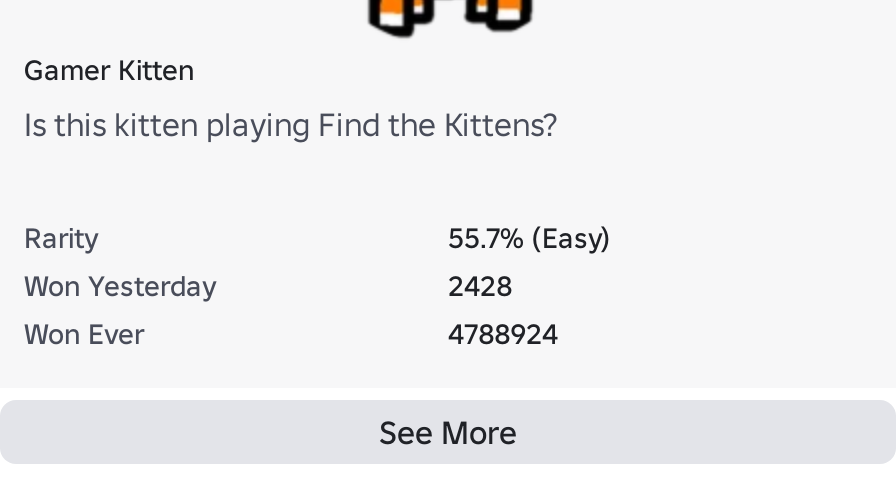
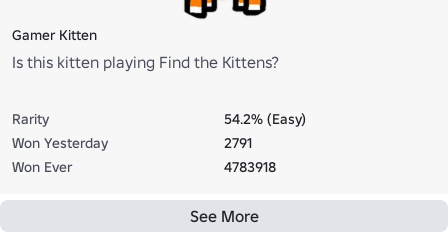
[448,219,610,255] 55.7% (Easy) -> [224,109,306,127] 54.2% (Easy)
[448,267,512,303] 2428 -> [224,133,252,151] 2791
[448,315,558,351] 4788924 -> [224,157,276,175] 4783918

